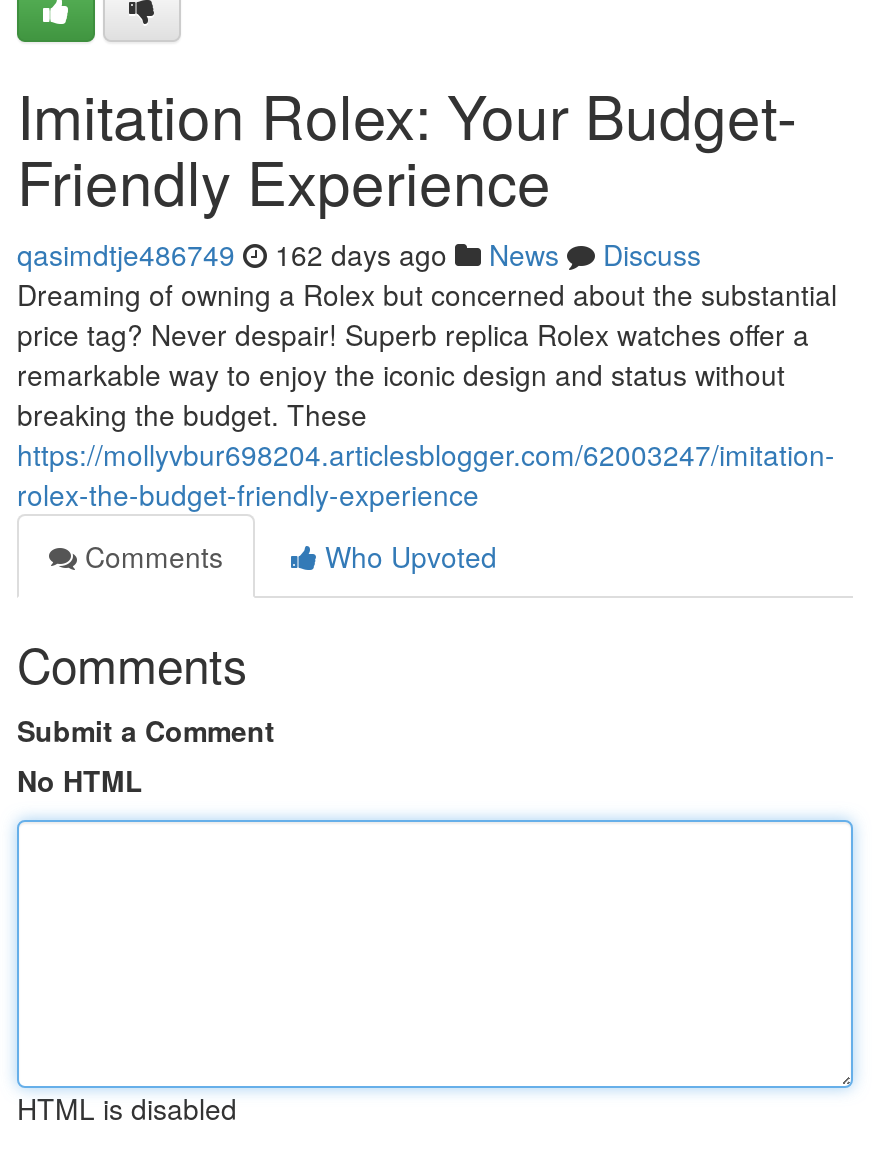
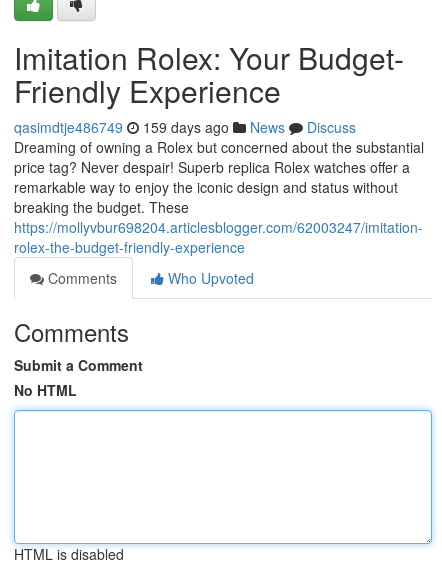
[17,234,701,274] qasimdtje486749 162 days ago News Discuss -> [14,117,356,137] qasimdtje486749 159 days ago News Discuss

